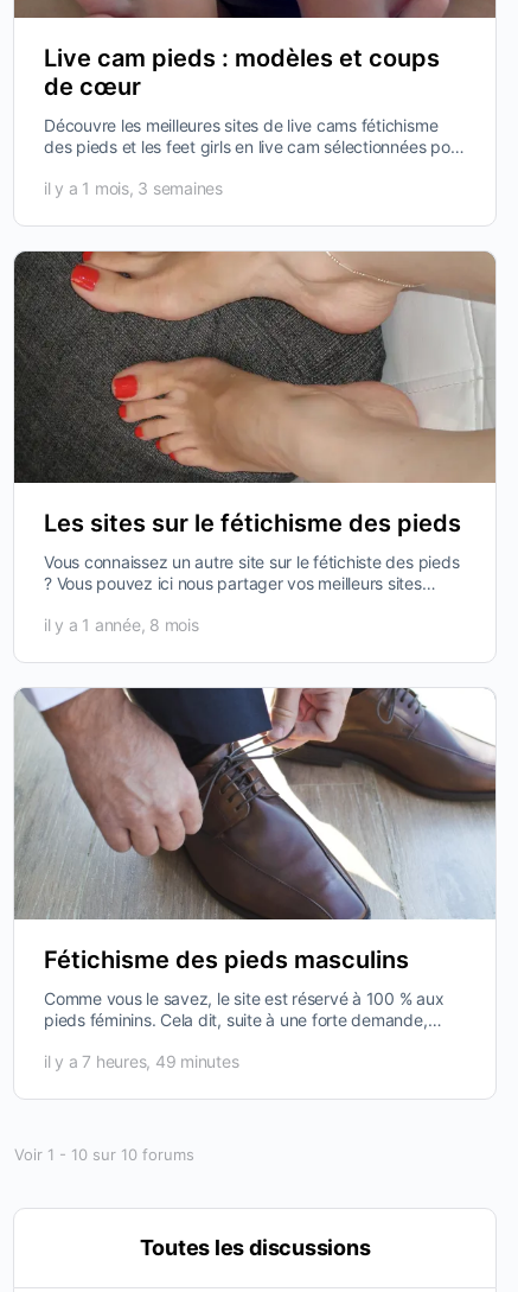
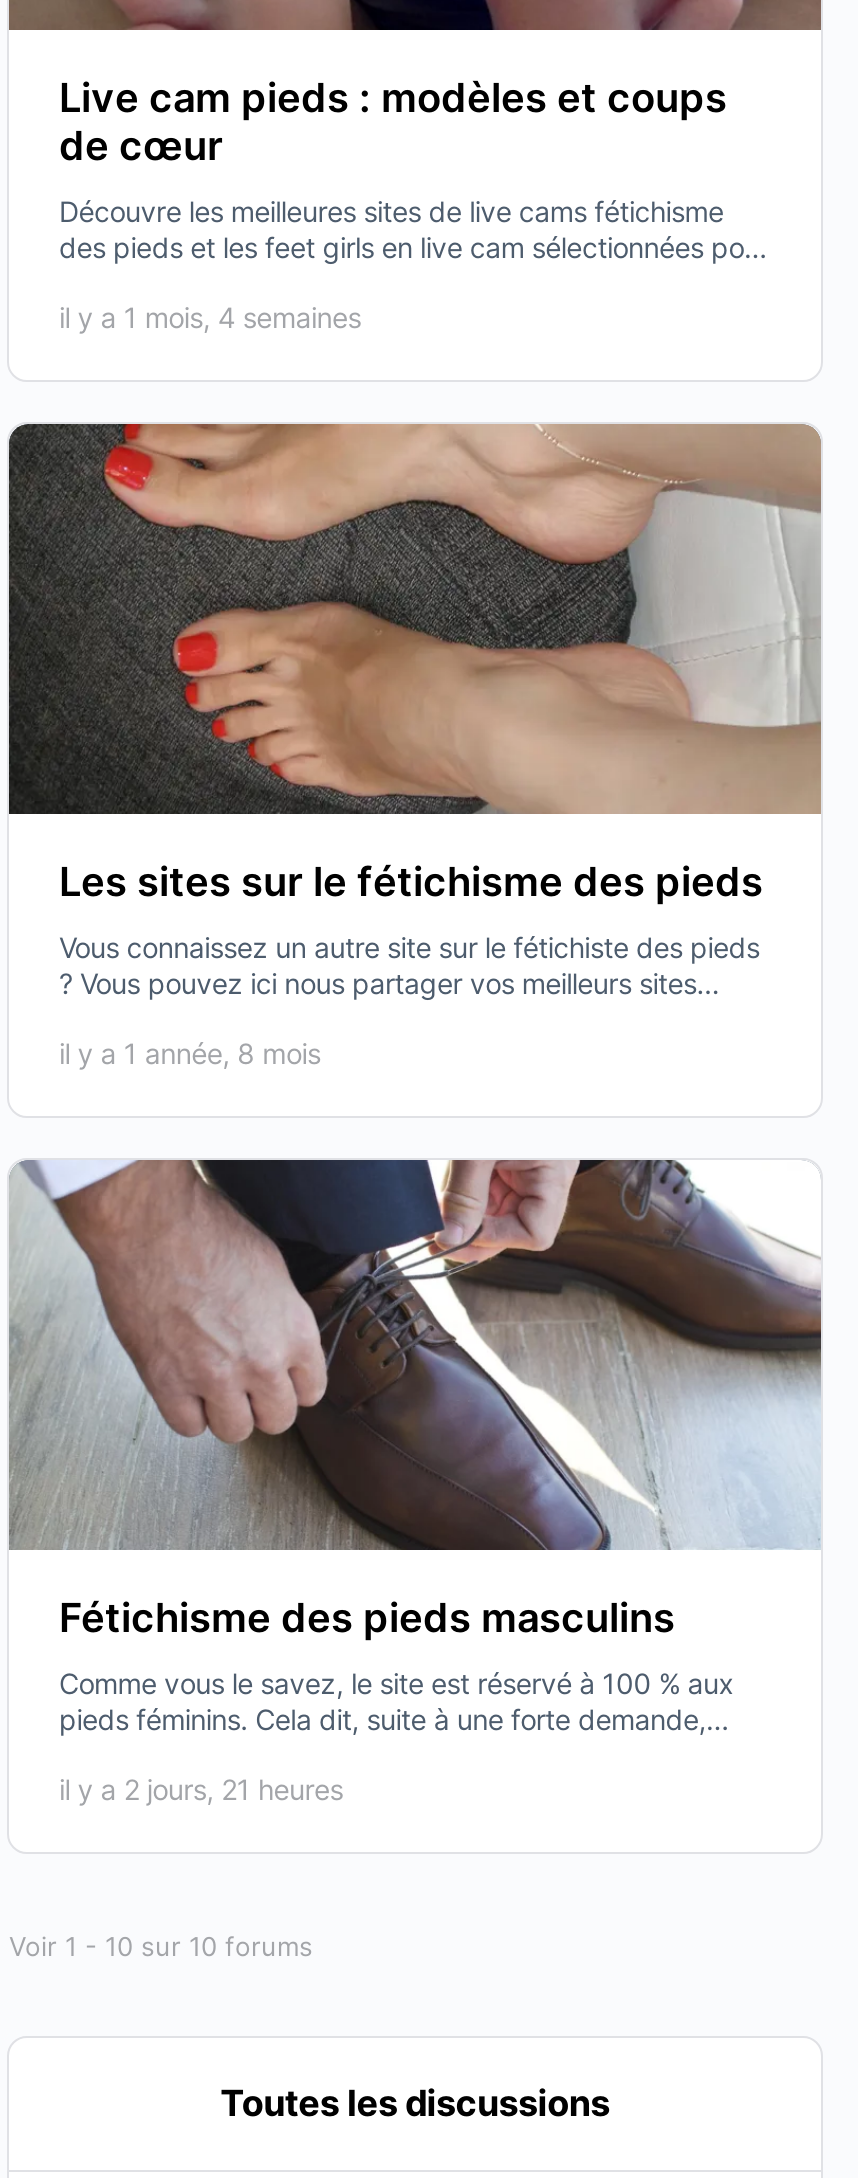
[44,178,223,198] il y a 1 mois, 3 semaines -> [59,300,361,334] il y a 1 mois, 4 semaines
[44,1051,239,1071] il y a 7 heures, 49 minutes -> [59,1772,343,1806] il y a 2 jours, 21 heures

